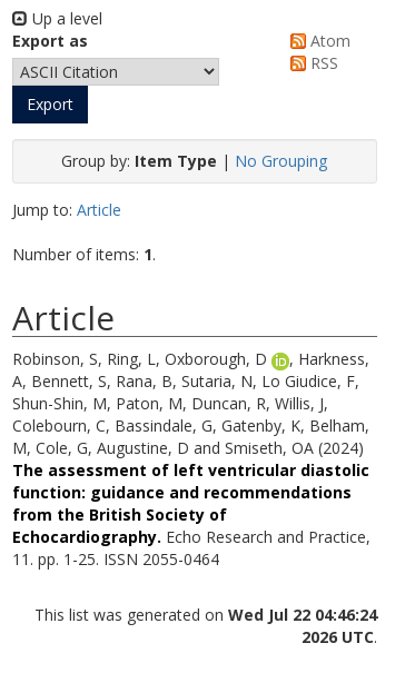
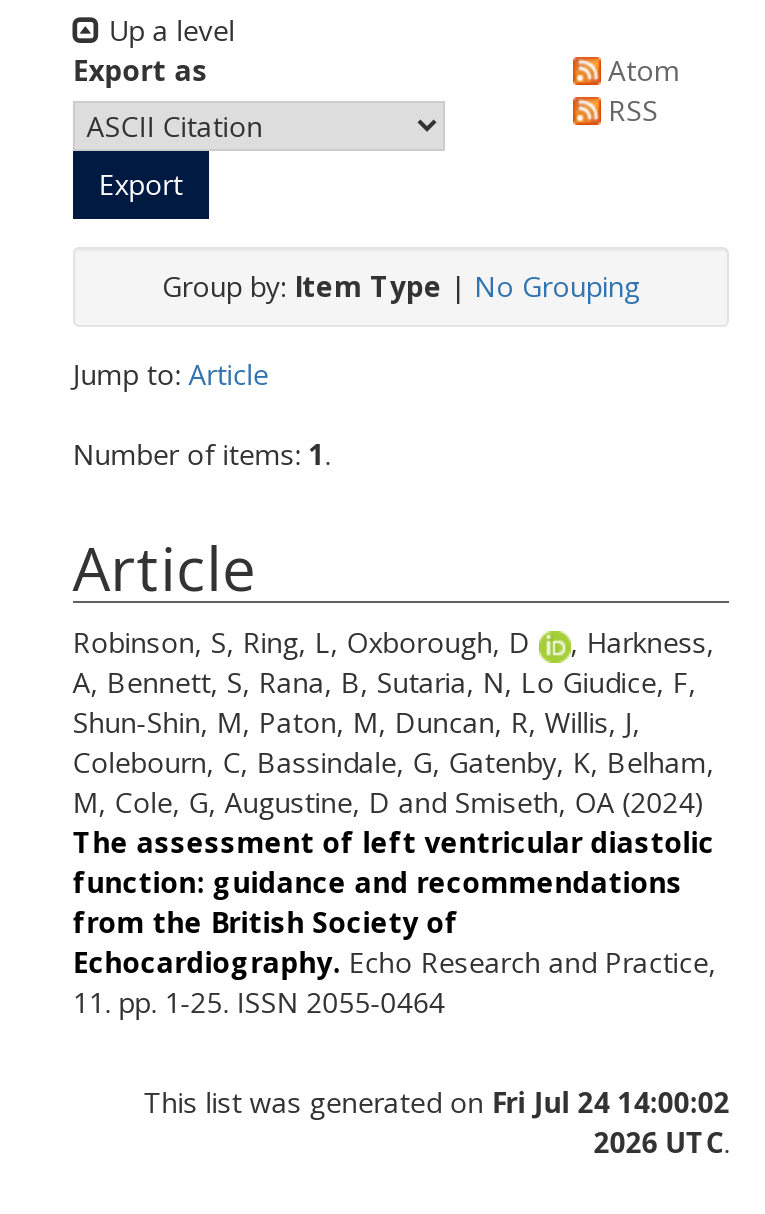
[35,604,377,625] This list was generated on Wed Jul 22 04:46:24 -> [143,1082,729,1120] This list was generated on Fri Jul 24 14:00:02

